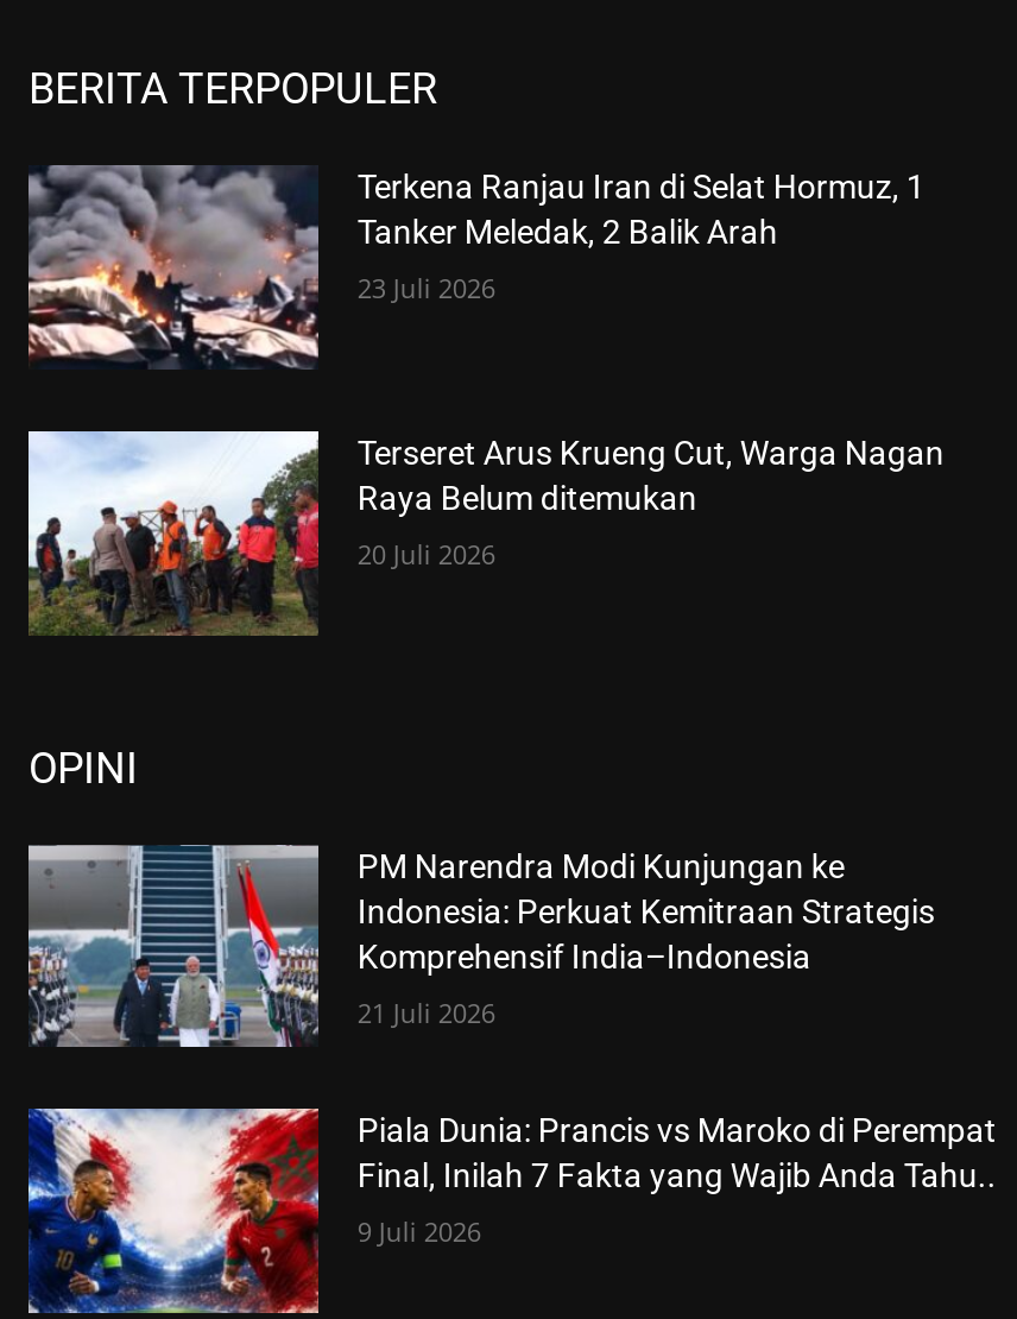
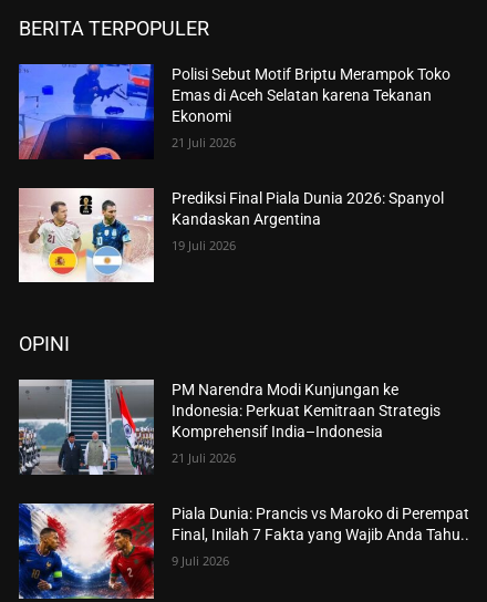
[26,163,925,370] [image] | Terkena Ranjau Iran di Selat Hormuz, 1 | Tanker Meledak, 2 Balik Arah -> [18,63,451,160] [image] | Polisi Sebut Motif Briptu Merampok Toko | Emas di Aceh Selatan karena Tekanan | Ekonomi
[357,270,495,306] 23 Juli 2026 -> [172,134,236,151] 21 Juli 2026
[26,431,944,636] [image] | Terseret Arus Krueng Cut, Warga Nagan | Raya Belum ditemukan -> [18,188,444,283] [image] | Prediksi Final Piala Dunia 2026: Spanyol | Kandaskan Argentina
[357,535,495,571] 20 Juli 2026 -> [172,237,236,253] 19 Juli 2026

